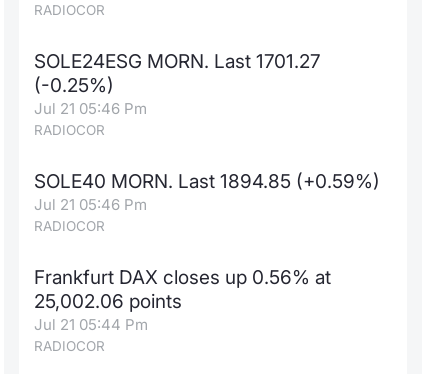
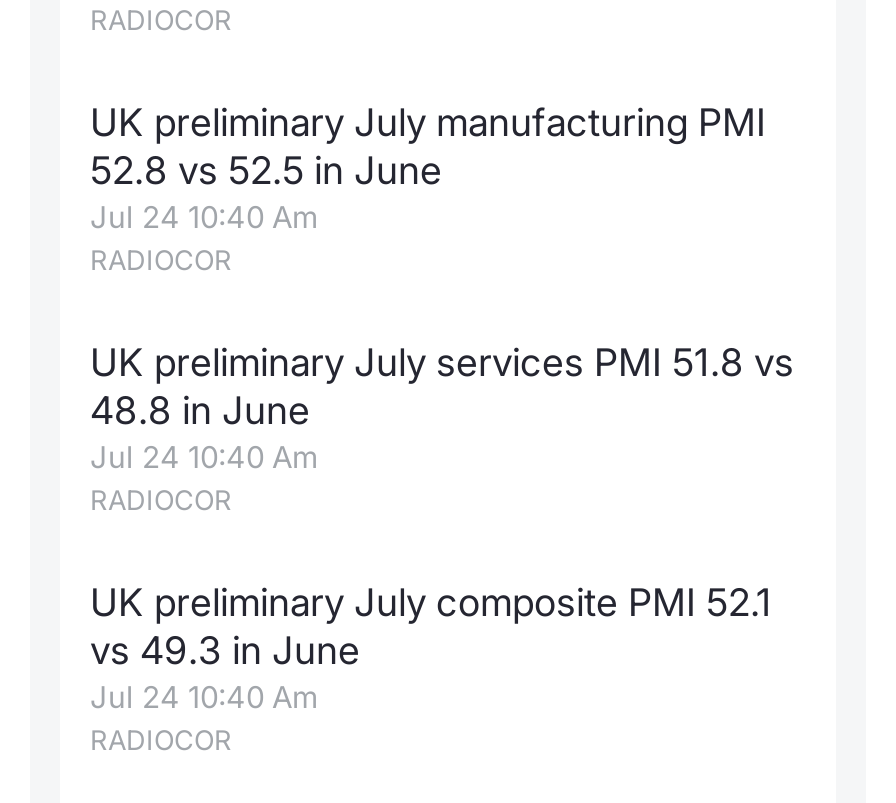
[34,50,320,118] SOLE24ESG MORN. Last 1701.27 | (-0.25%) | Jul 21 05:46 Pm -> [90,100,766,236] UK preliminary July manufacturing PMI | 52.8 vs 52.5 in June | Jul 24 10:40 Am
[34,170,380,214] SOLE40 MORN. Last 1894.85 (+0.59%) | Jul 21 05:46 Pm -> [90,340,794,476] UK preliminary July services PMI 51.8 vs | 48.8 in June | Jul 24 10:40 Am
[34,266,331,334] Frankfurt DAX closes up 0.56% at | 25,002.06 points | Jul 21 05:44 Pm -> [90,580,772,716] UK preliminary July composite PMI 52.1 | vs 49.3 in June | Jul 24 10:40 Am

